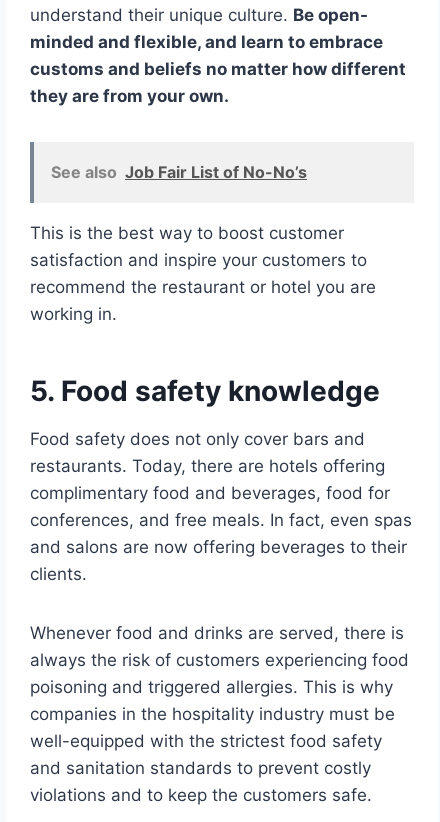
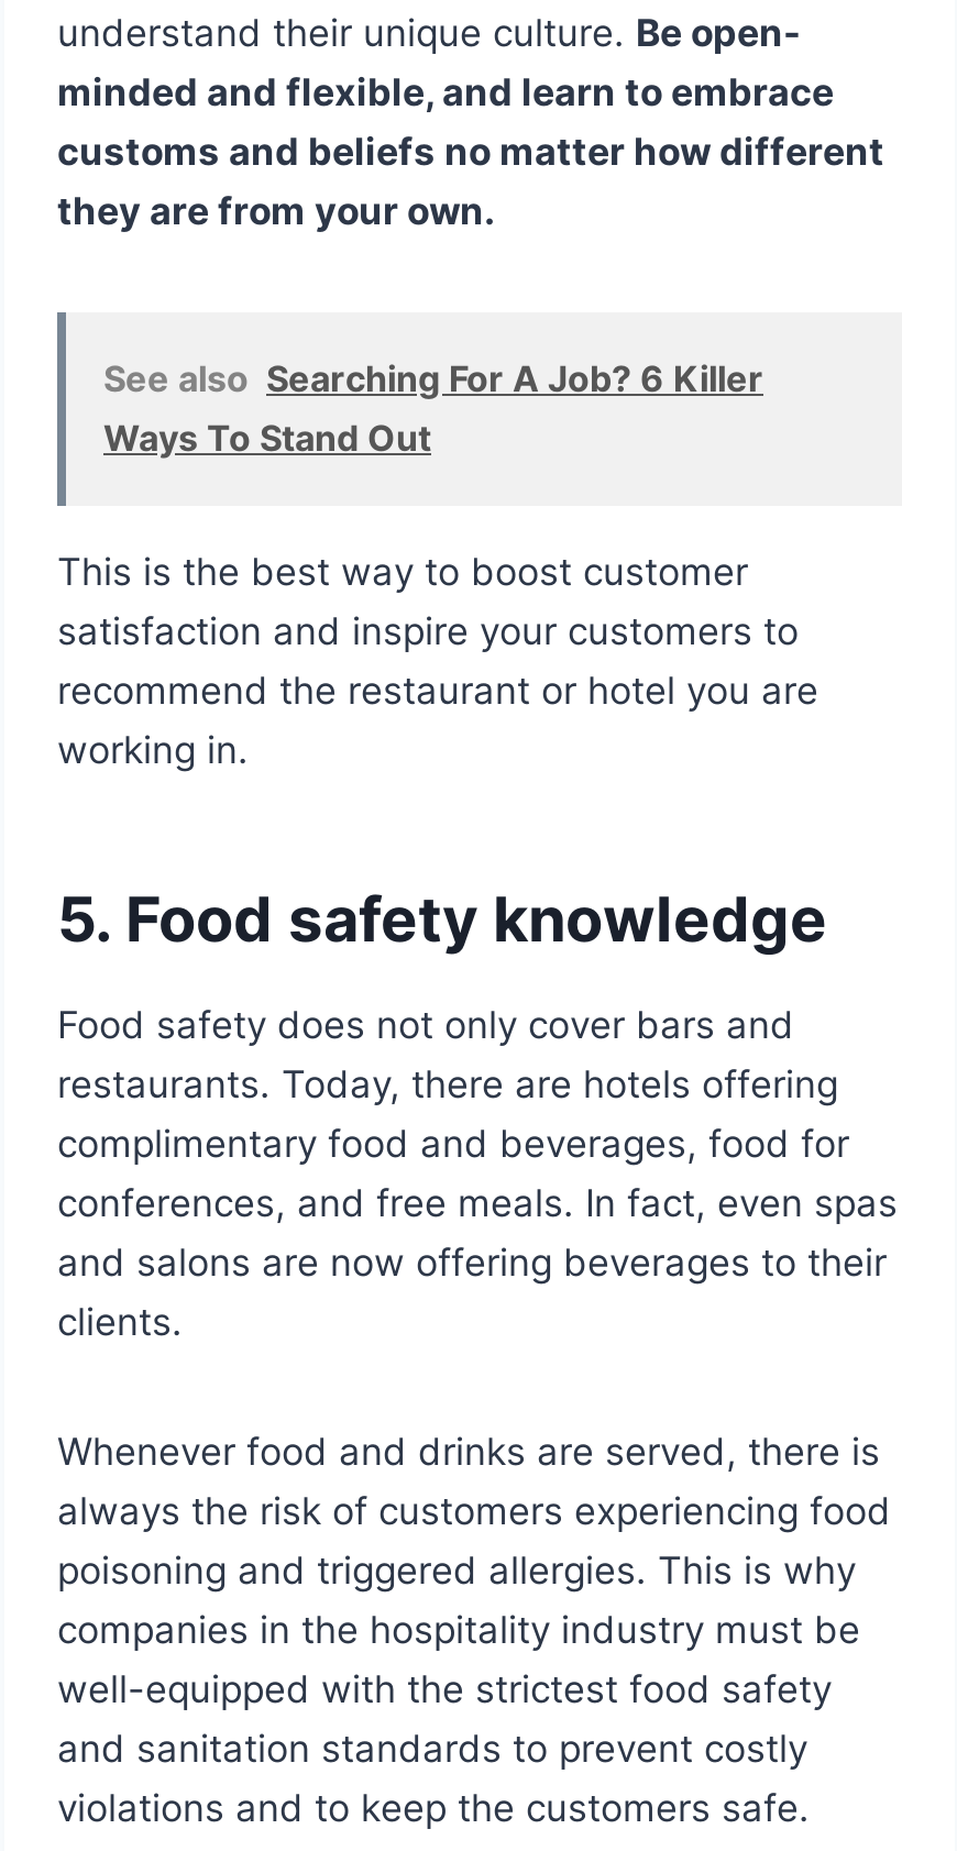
[51,162,307,182] See also Job Fair List of No-No’s -> [103,357,763,460] See also Searching For A Job? 6 Killer | Ways To Stand Out

